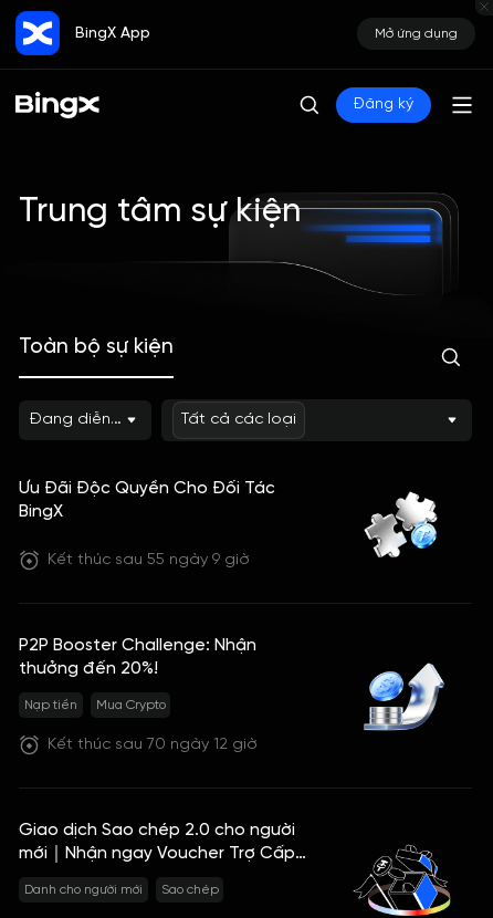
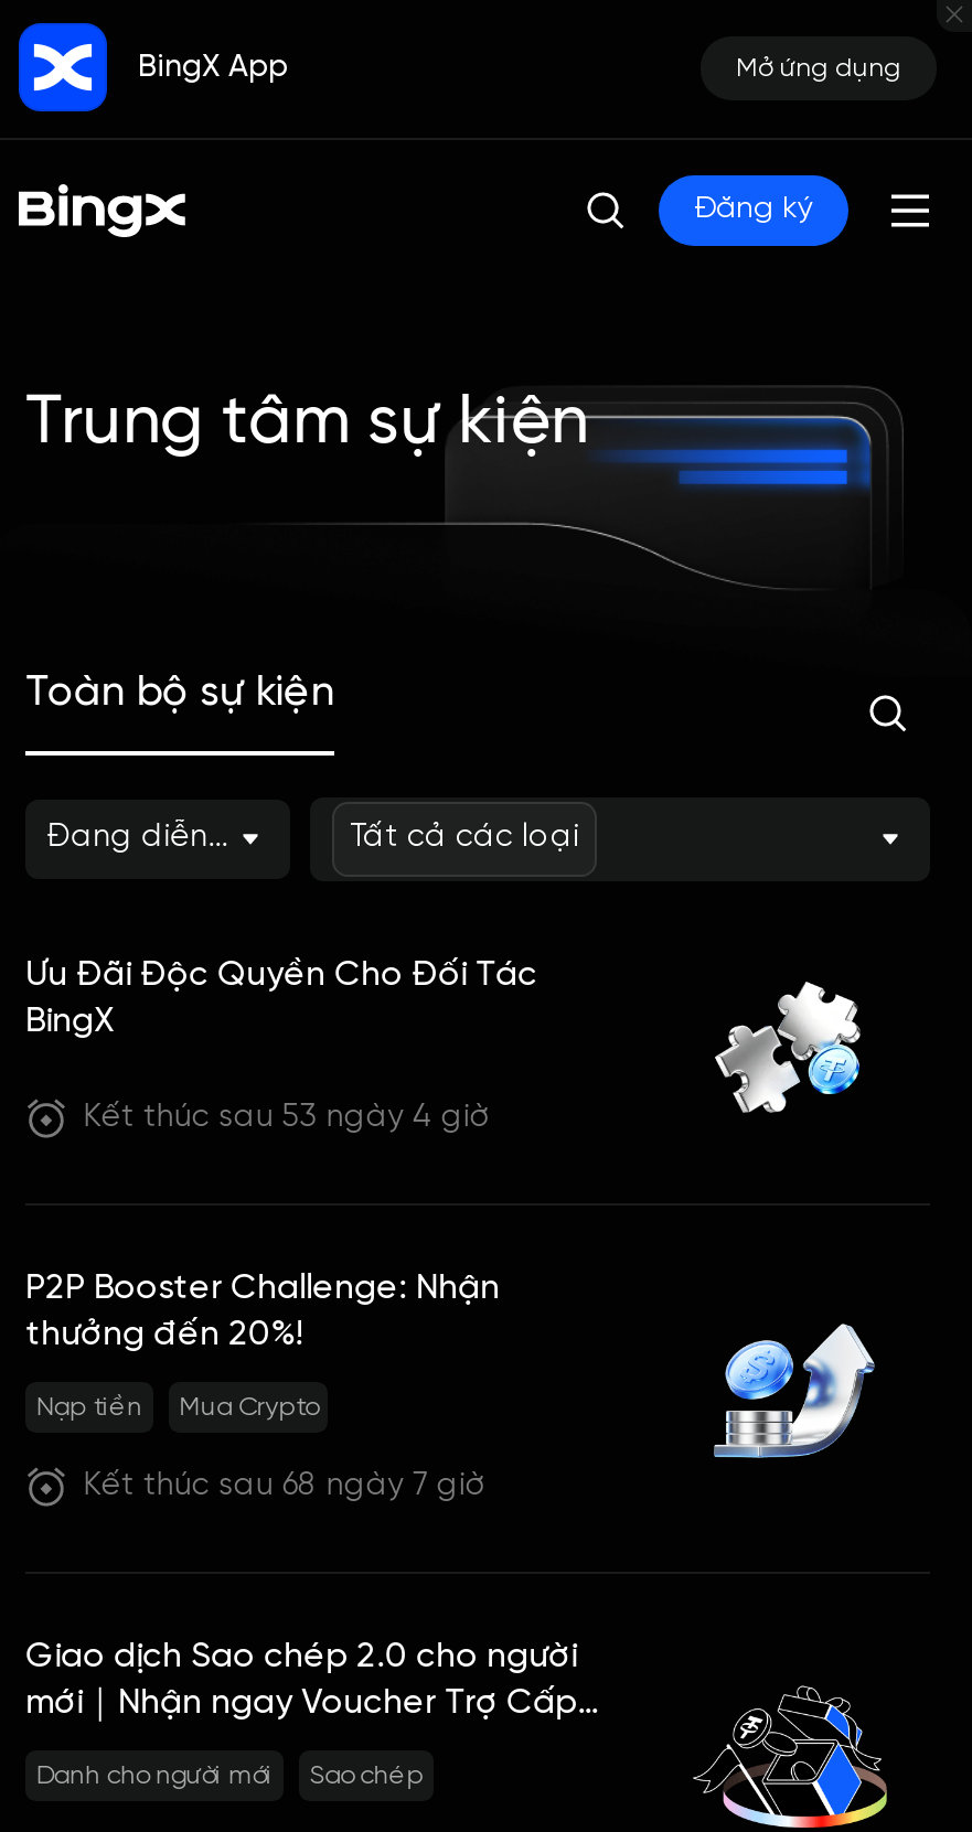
[48,552,250,568] Kết thúc sau 55 ngày 9 giờ -> [84,1102,492,1135] Kết thúc sau 53 ngày 4 giờ
[48,736,258,753] Kết thúc sau 70 ngày 12 giờ -> [84,1470,487,1503] Kết thúc sau 68 ngày 7 giờ

